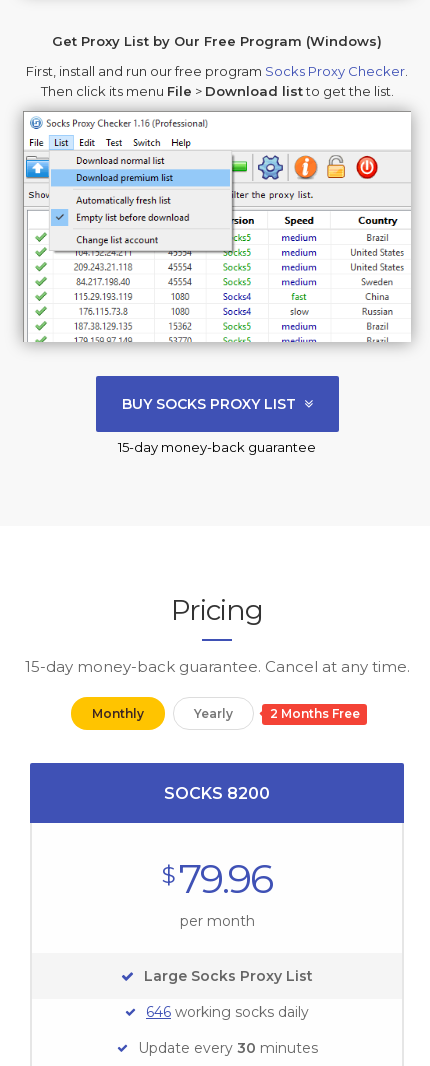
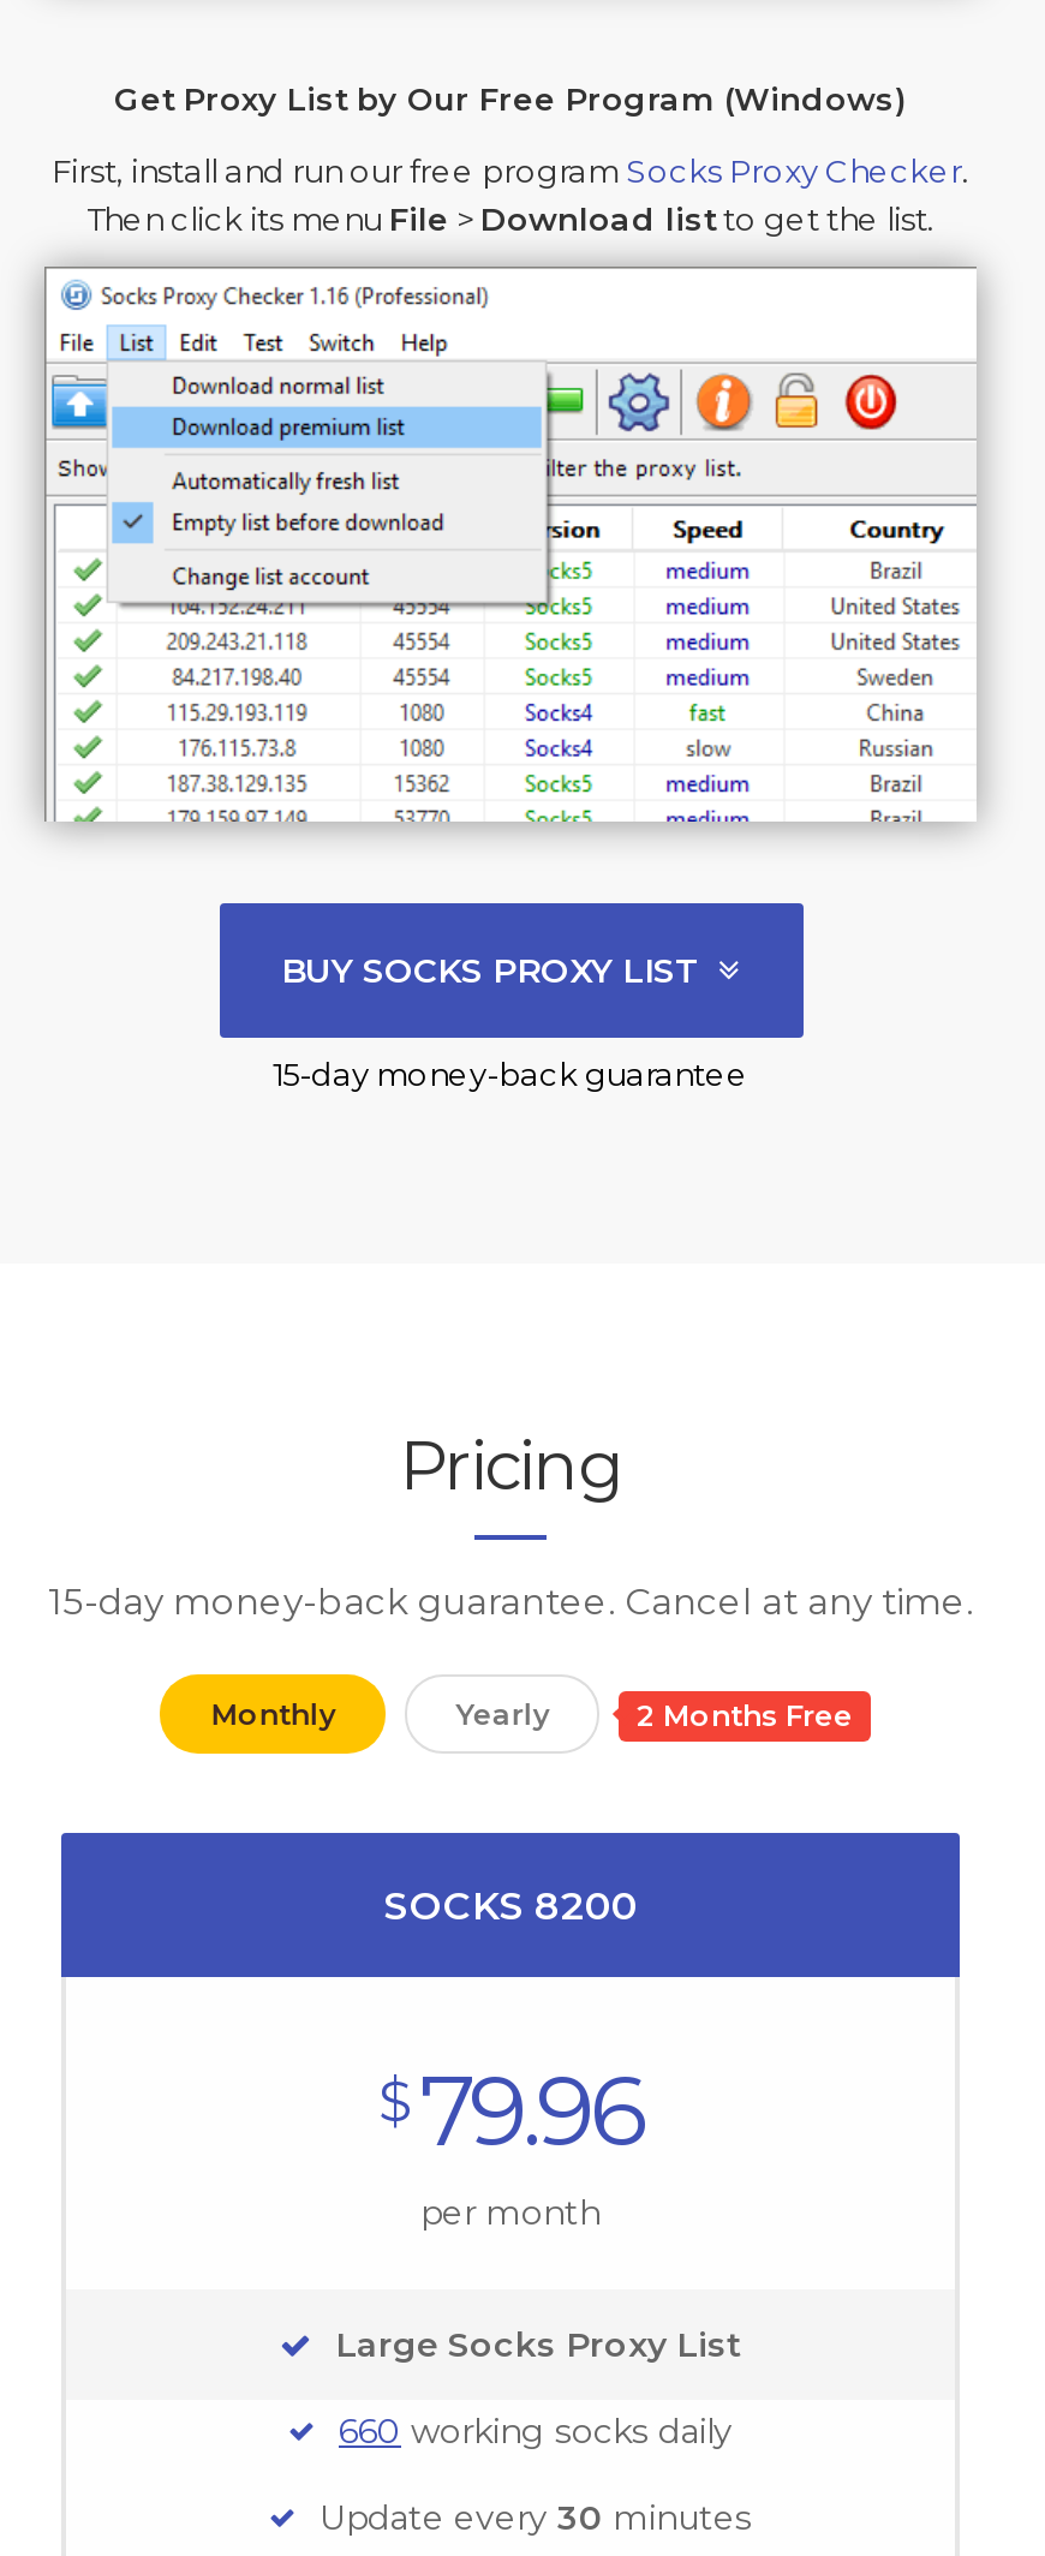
[146,1003,309,1021] 646 working socks daily -> [339,2410,733,2454] 660 working socks daily

